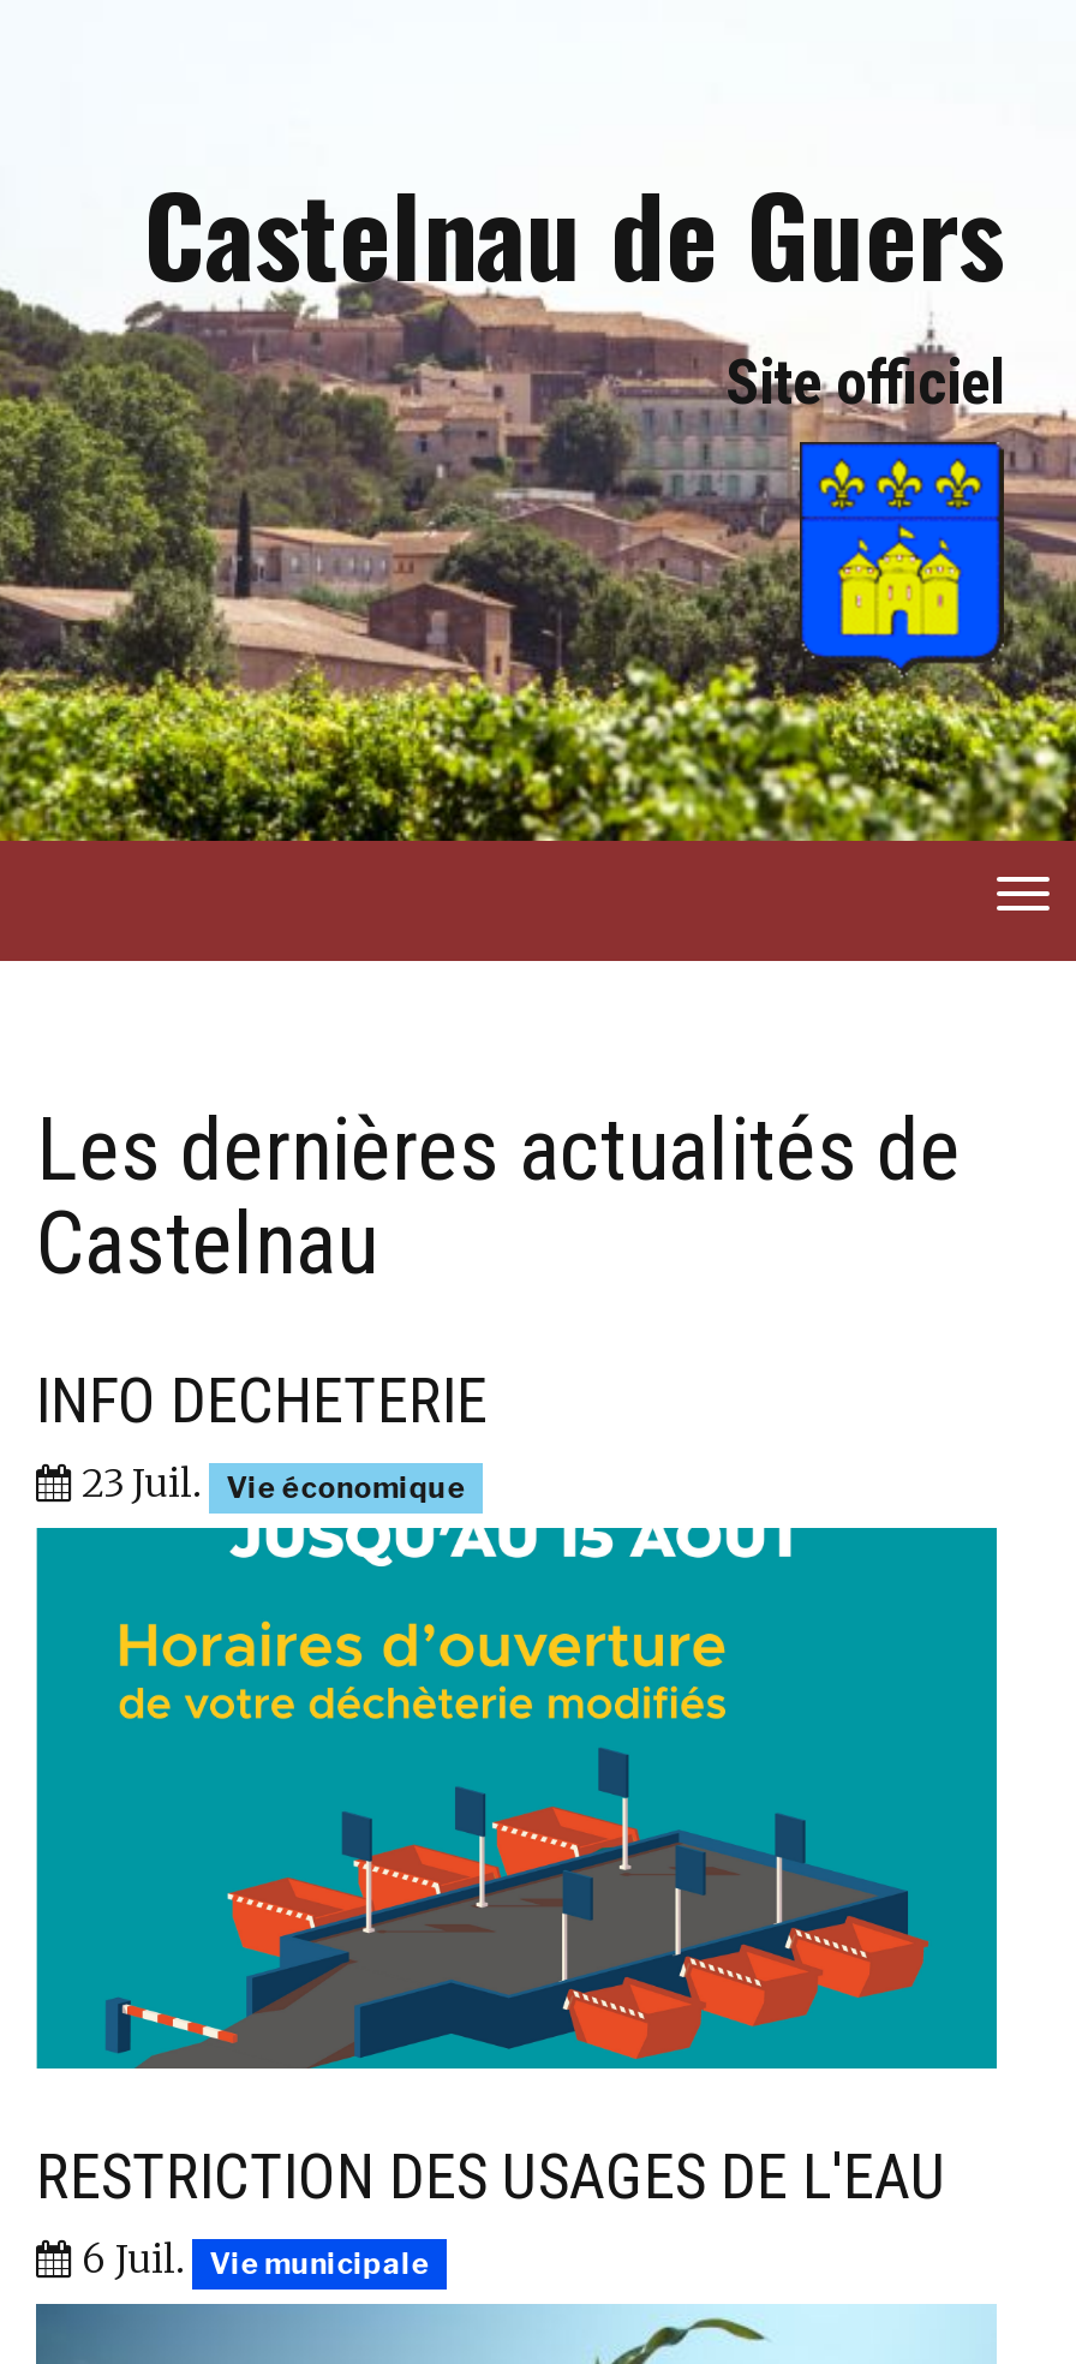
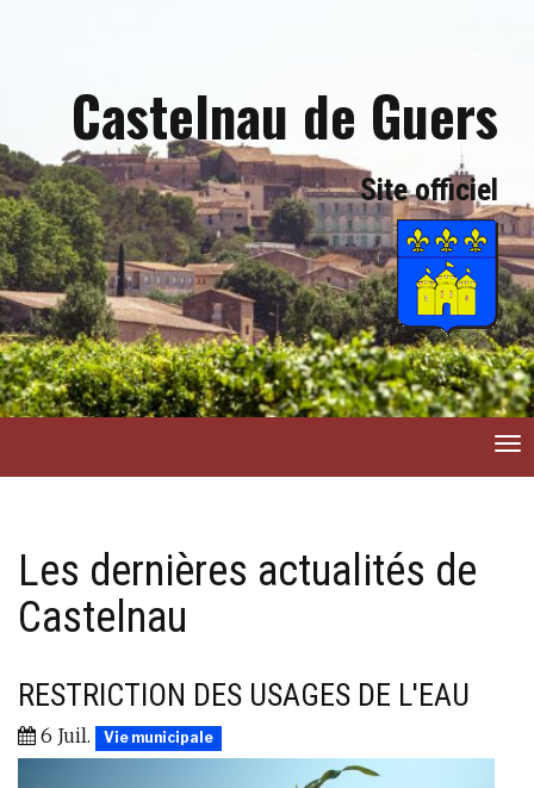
[36,1365,488,1506] INFO DECHETERIE | 23 Juil. Vie économique -> none
[36,1526,997,2071] [image] -> none

